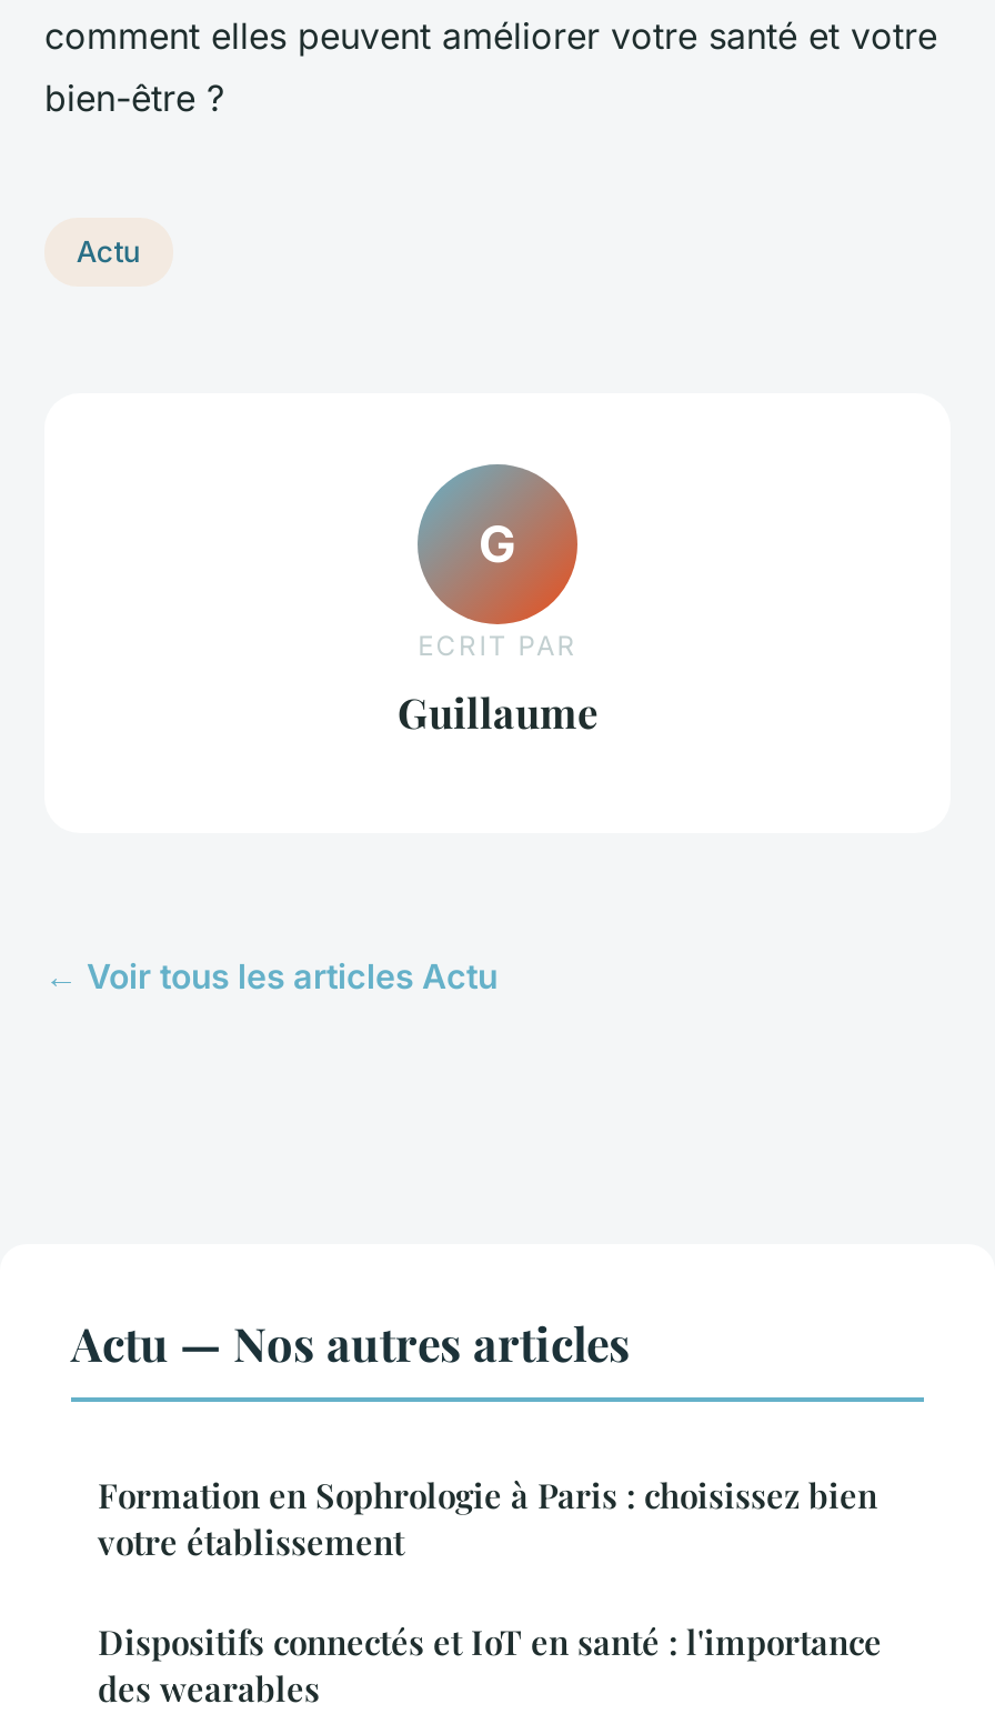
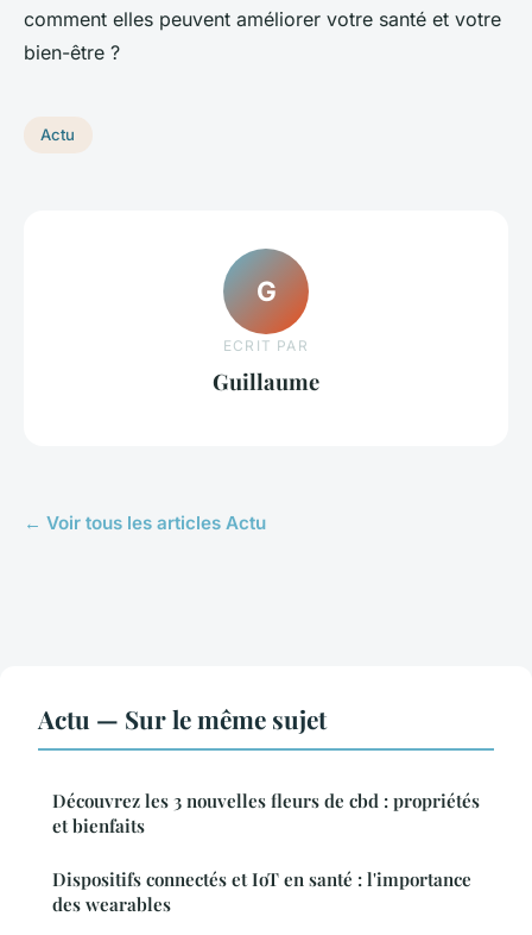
[71,1310,631,1372] Actu — Nos autres articles -> [38,701,327,735] Actu — Sur le même sujet
[98,1472,877,1563] Formation en Sophrologie à Paris : choisissez bien | votre établissement -> [52,788,480,837] Découvrez les 3 nouvelles fleurs de cbd : propriétés | et bienfaits

